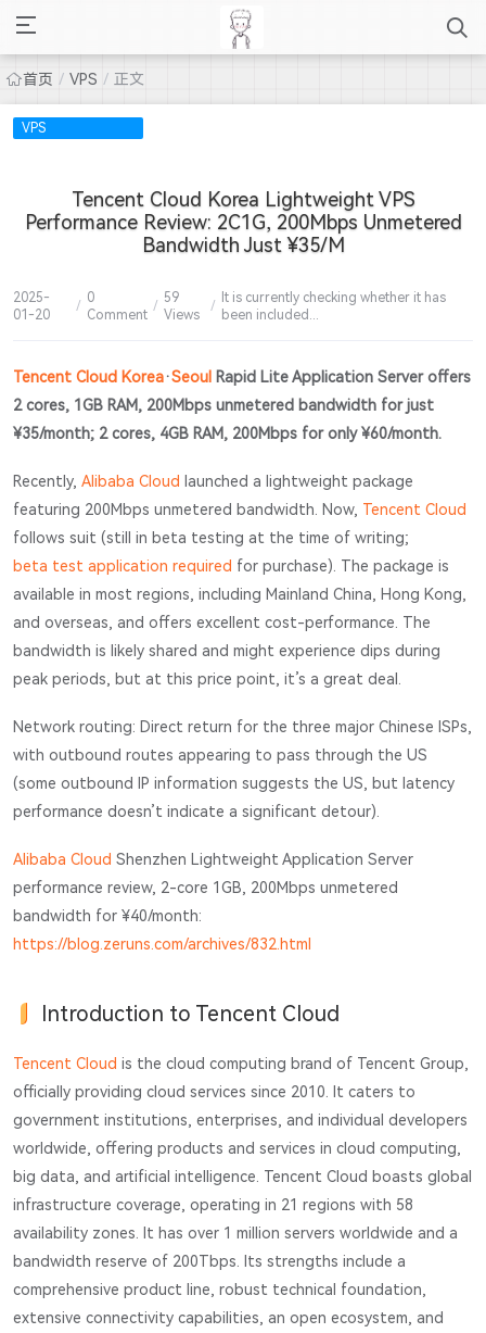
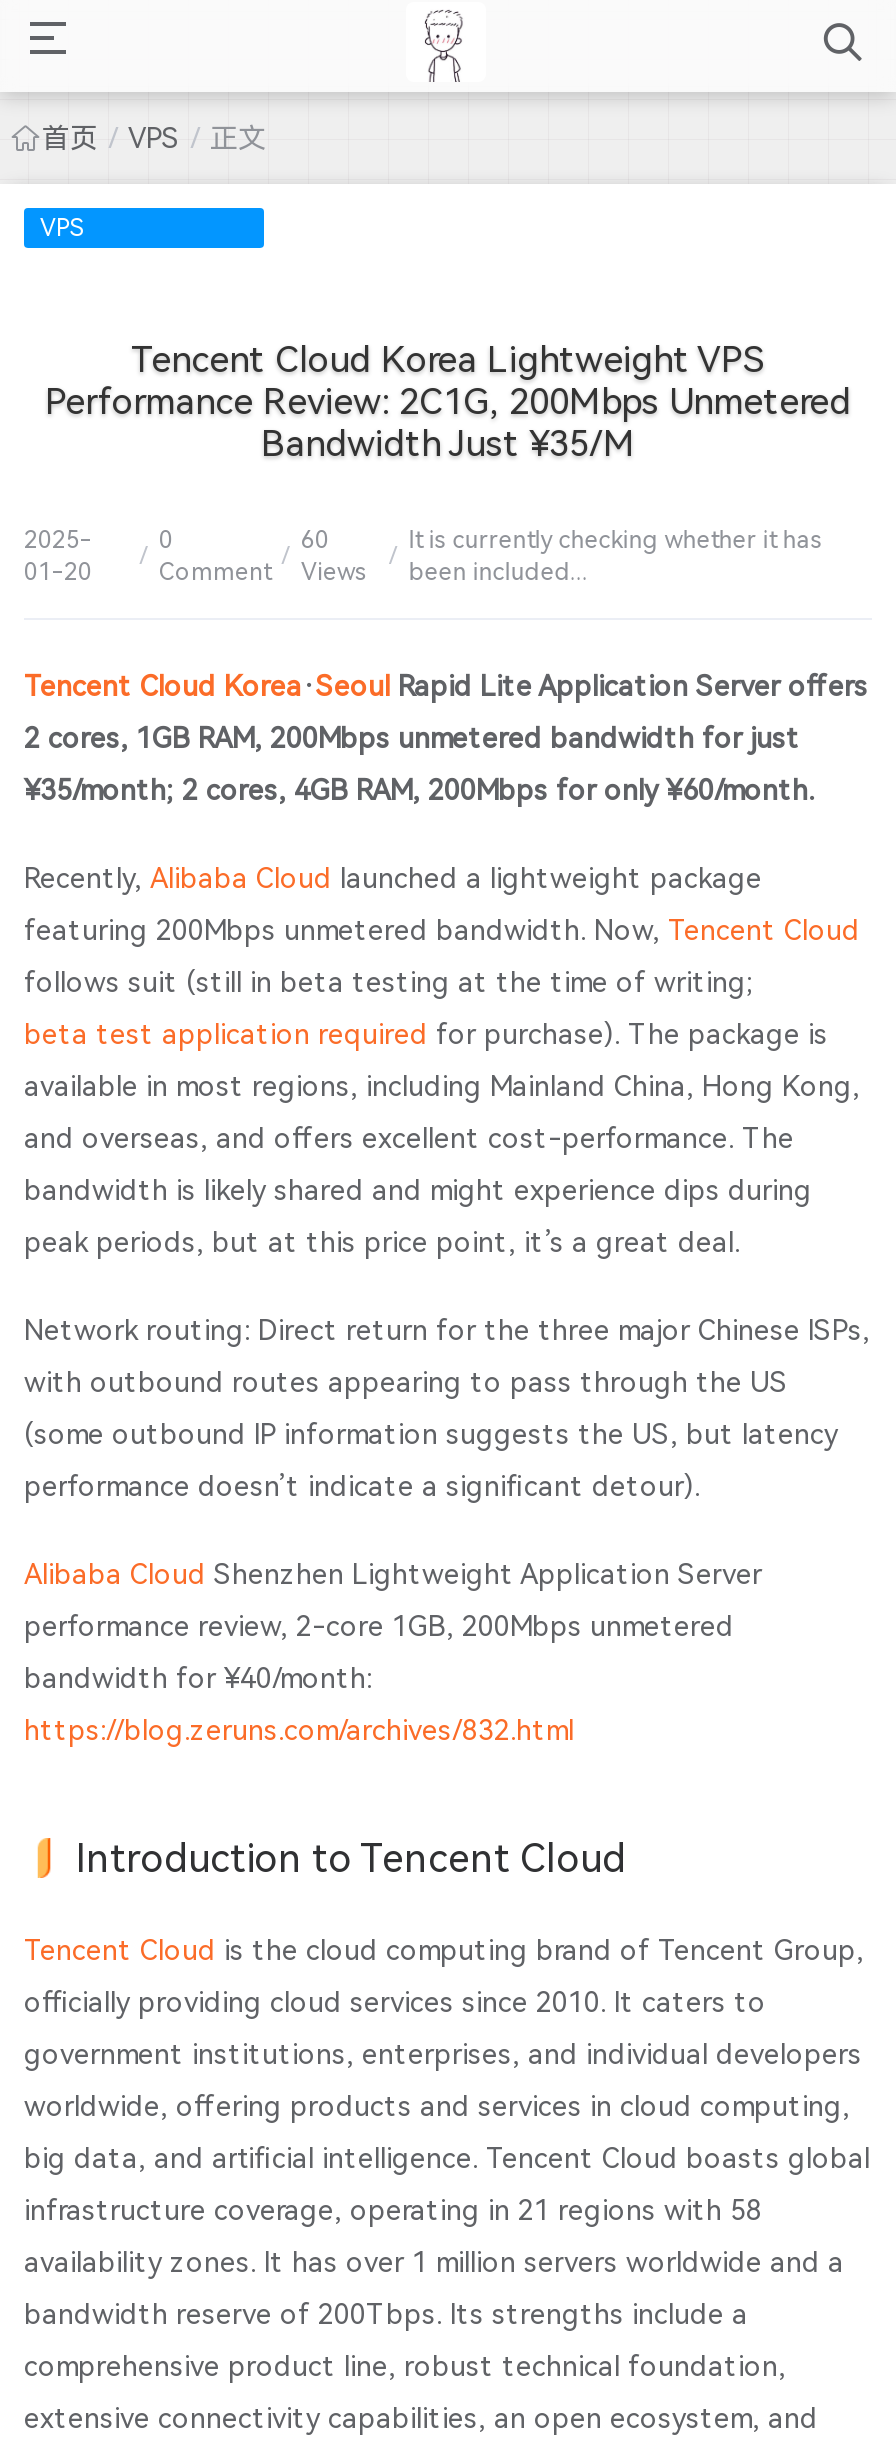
[163,290,178,305] 59 -> [301,526,329,554] 60

